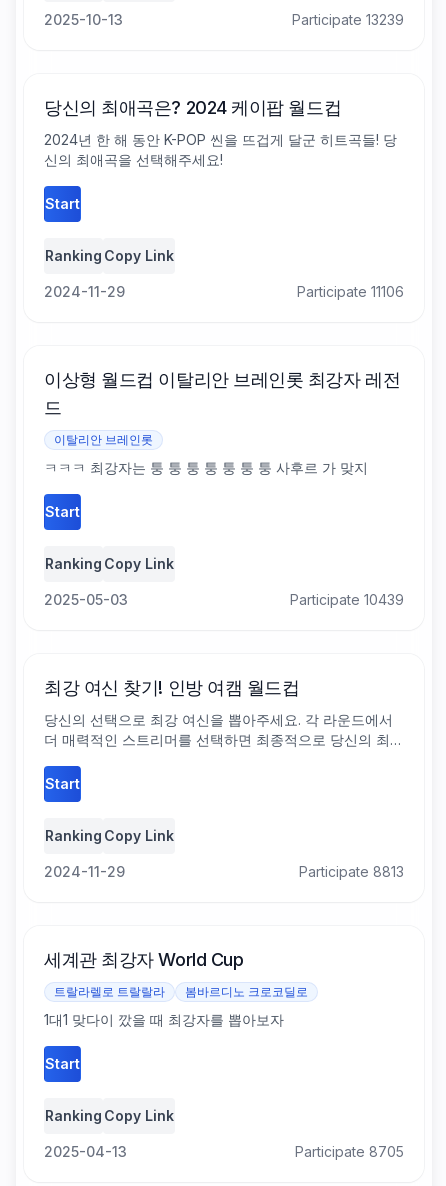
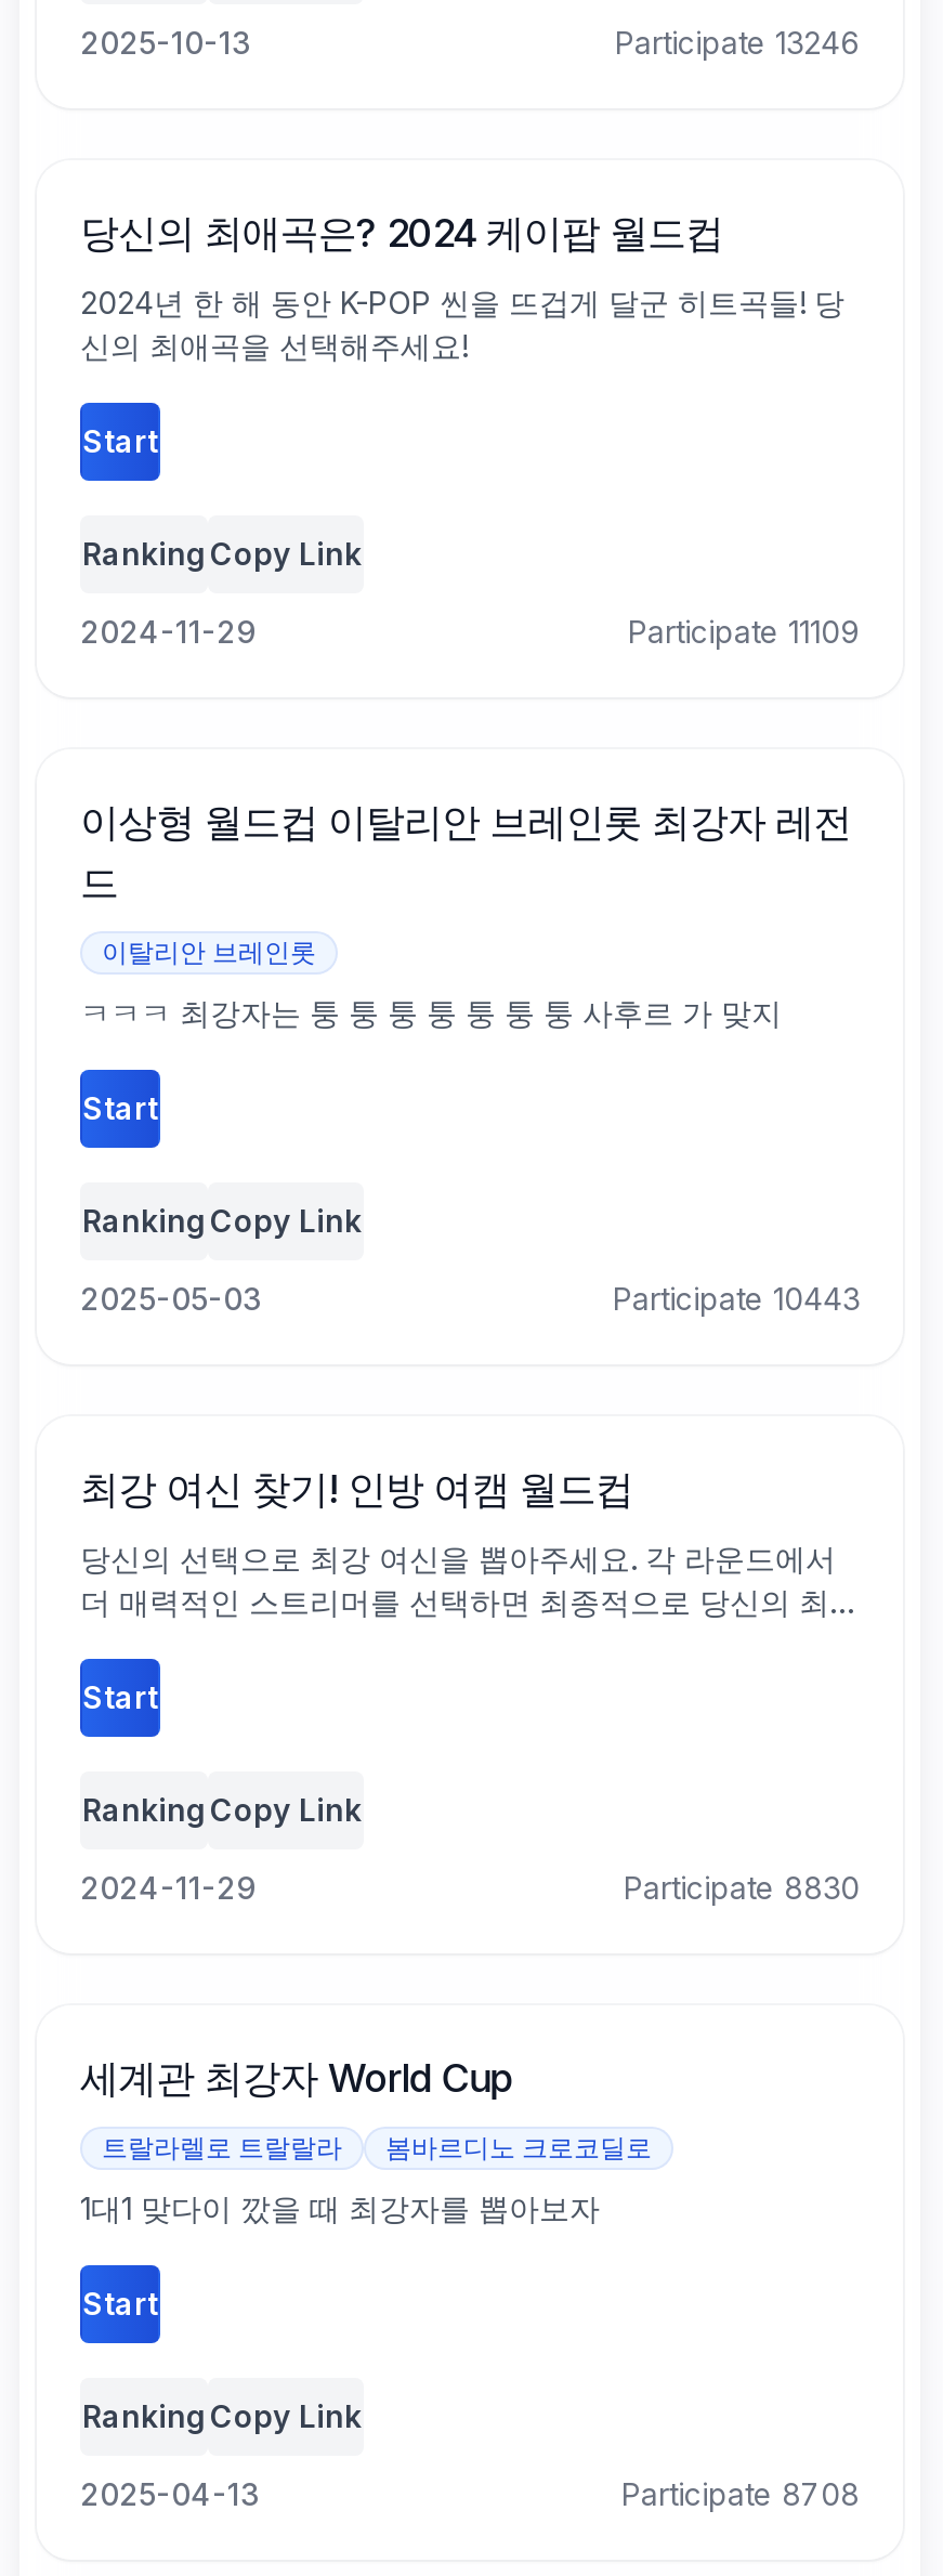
[292,11,404,28] Participate 13239 -> [615,24,860,61] Participate 13246
[297,283,404,300] Participate 11106 -> [628,613,860,650] Participate 11109
[290,591,404,608] Participate 10439 -> [613,1280,860,1317] Participate 10443
[299,863,404,880] Participate 8813 -> [624,1869,860,1906] Participate 8830
[295,1143,404,1160] Participate 8705 -> [621,2475,860,2512] Participate 8708

